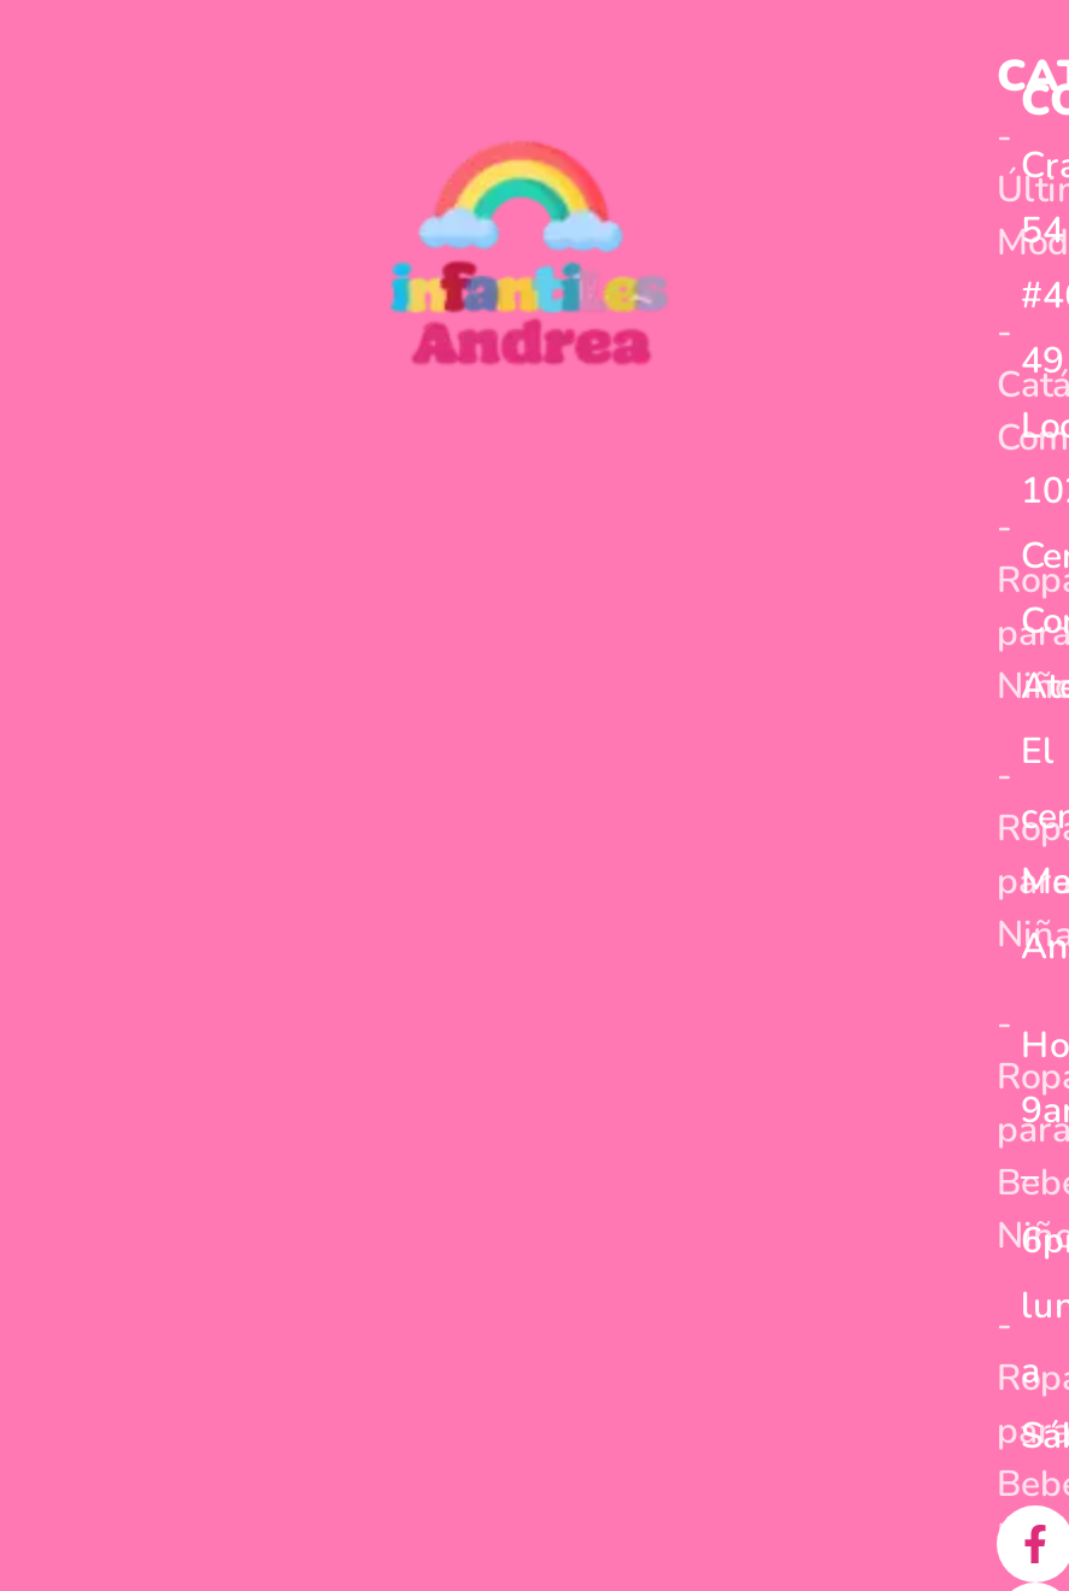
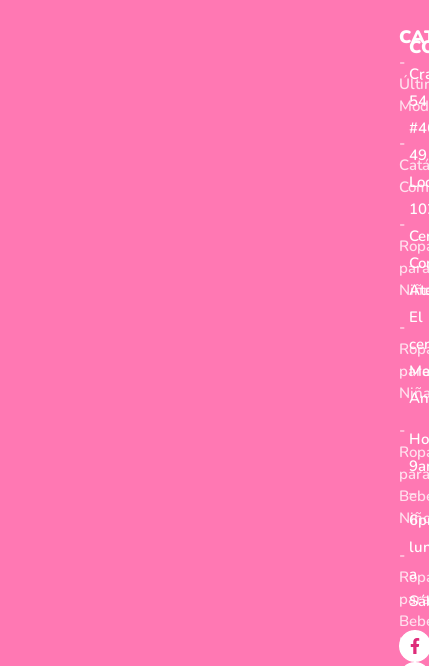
[387,140,669,366] [image] -> none

